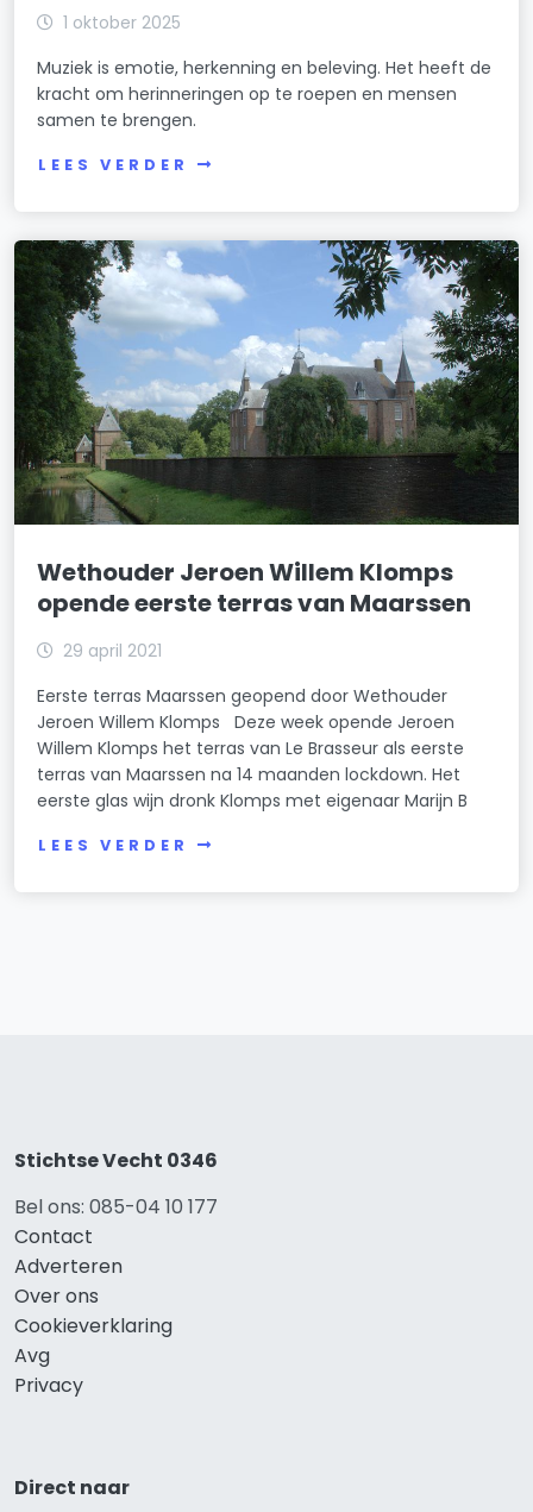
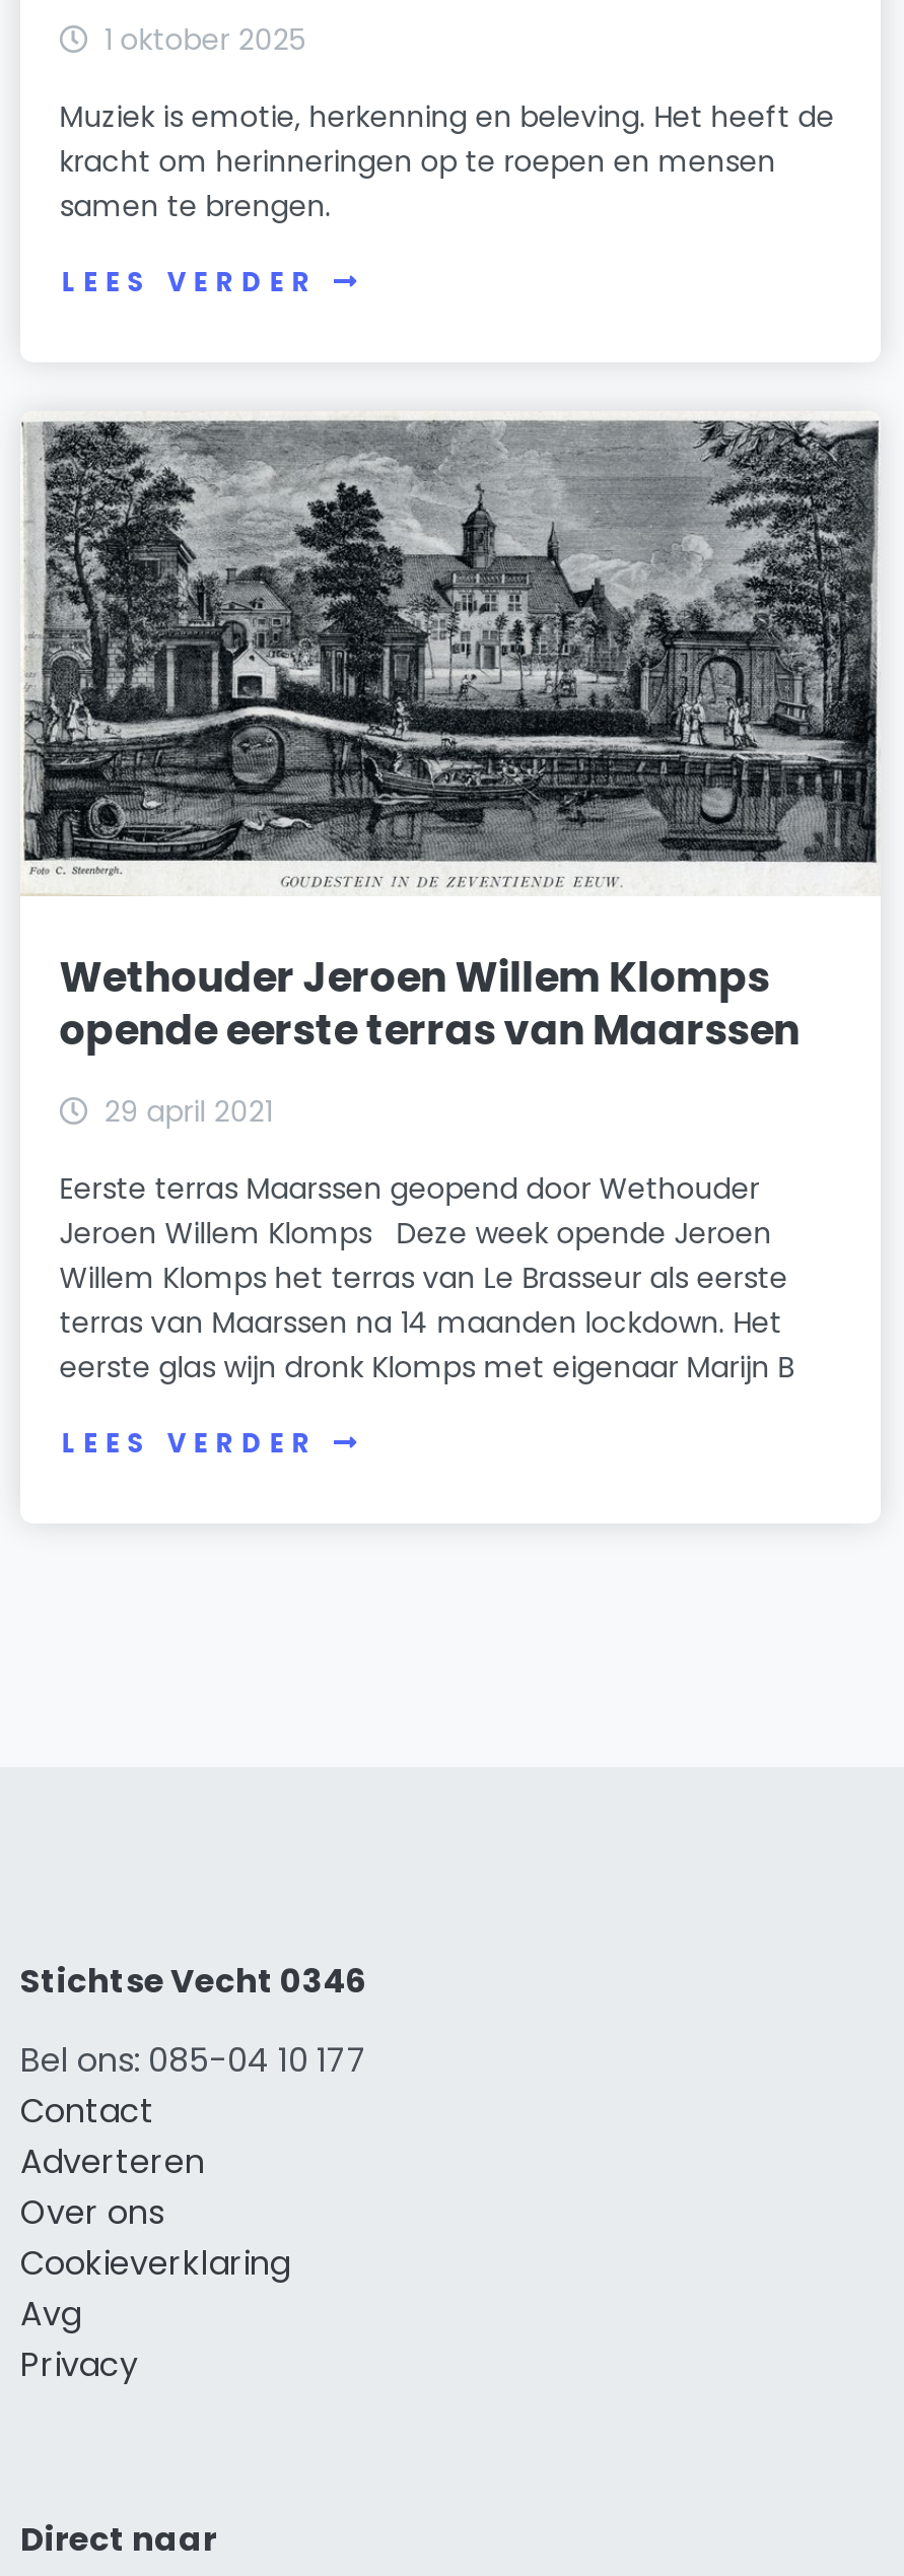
[13,239,520,526] [image] -> [20,411,881,896] [image]

